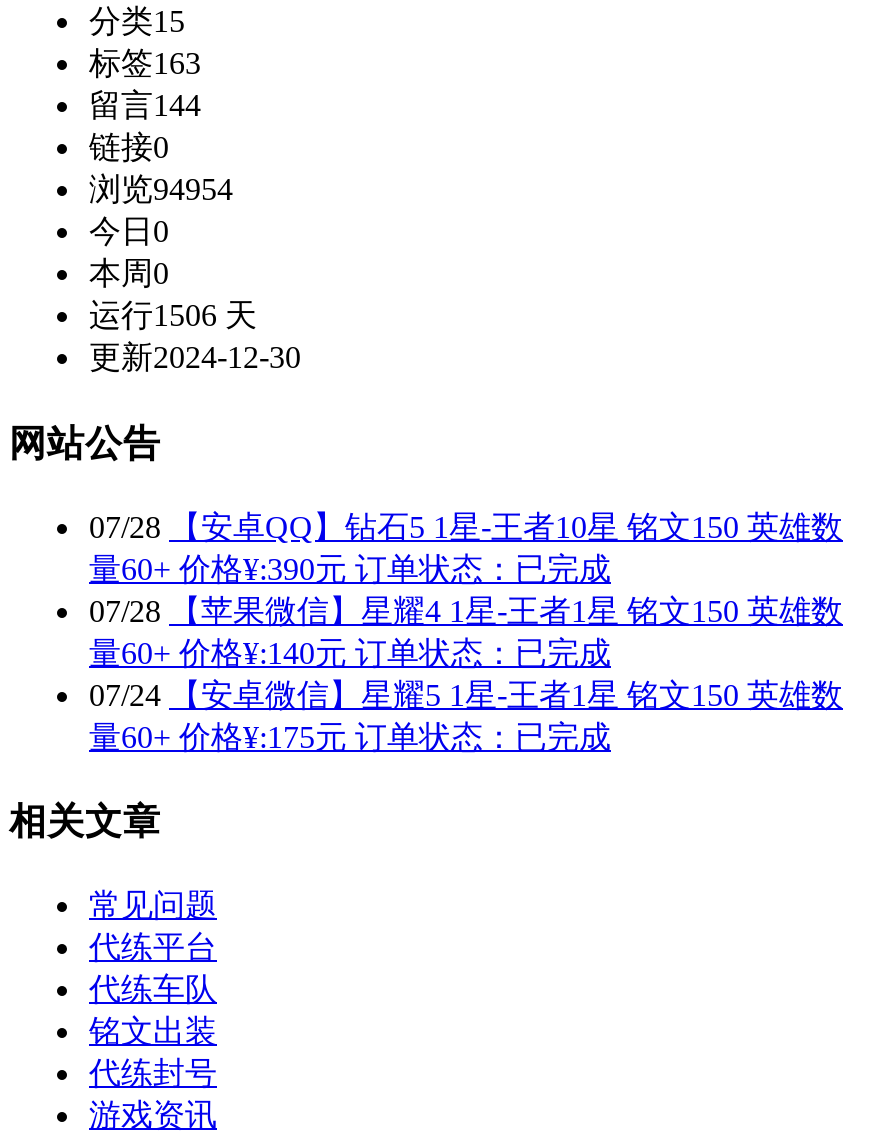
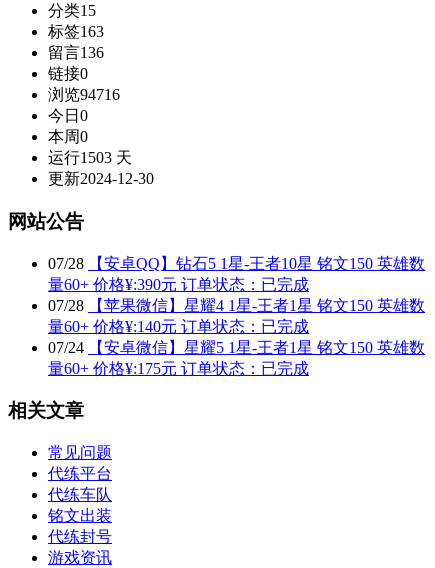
[89,88,201,122] 留言144 -> [48,44,104,61] 留言136
[89,172,233,206] 浏览94954 -> [48,86,120,103] 浏览94716
[89,298,257,332] 运行1506 天 -> [48,149,132,166] 运行1503 天

